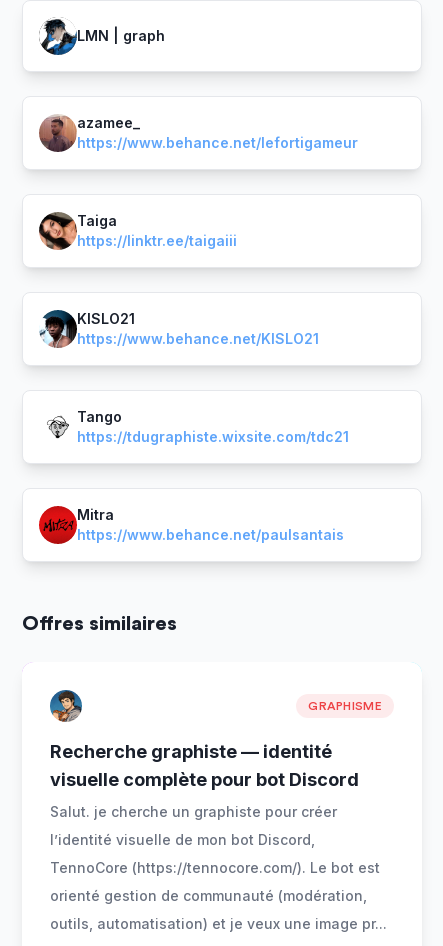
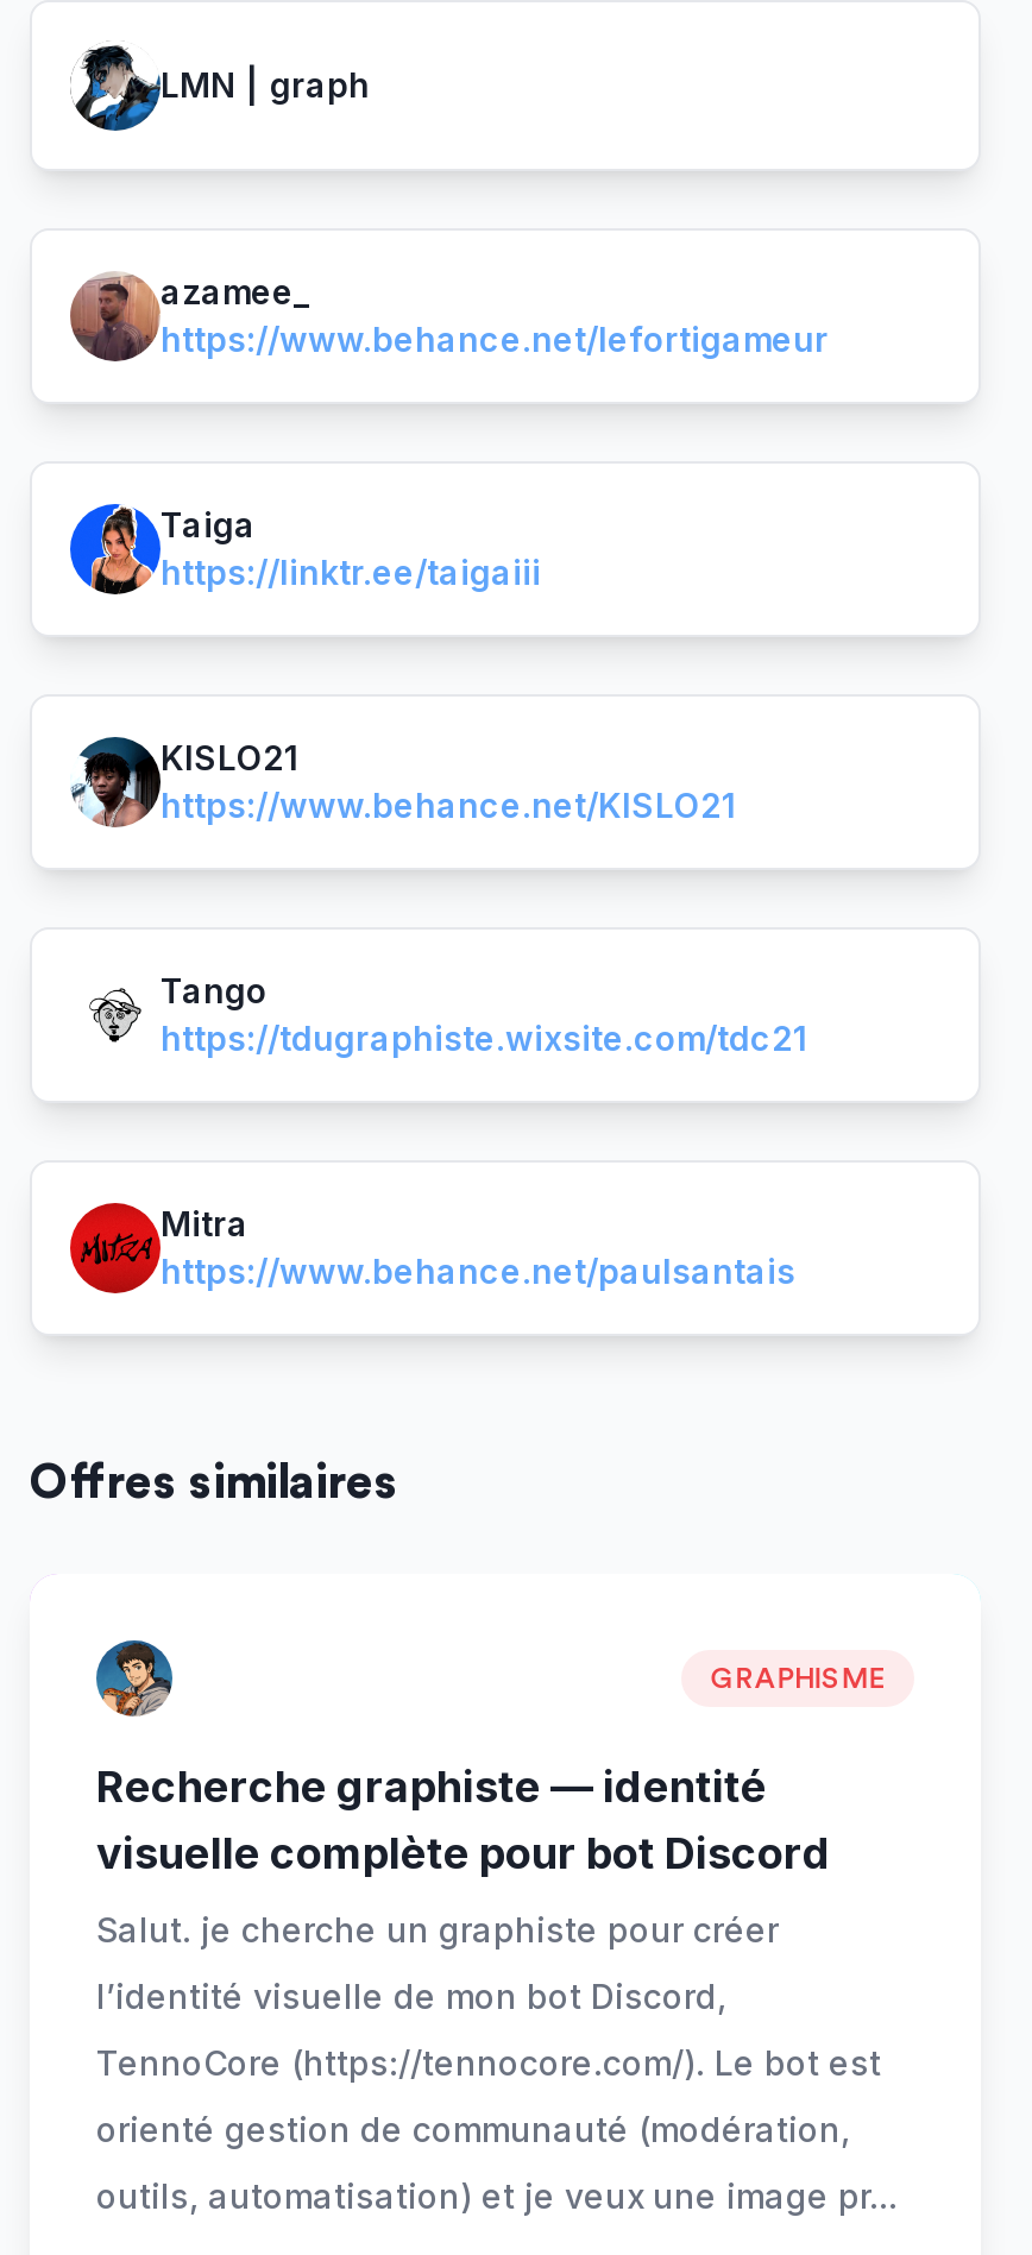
[38,211,74,251] [image] -> [68,502,153,597] [image]

